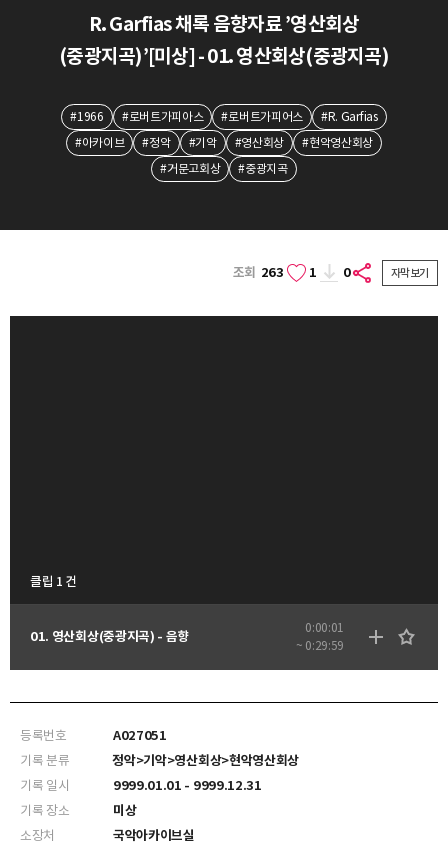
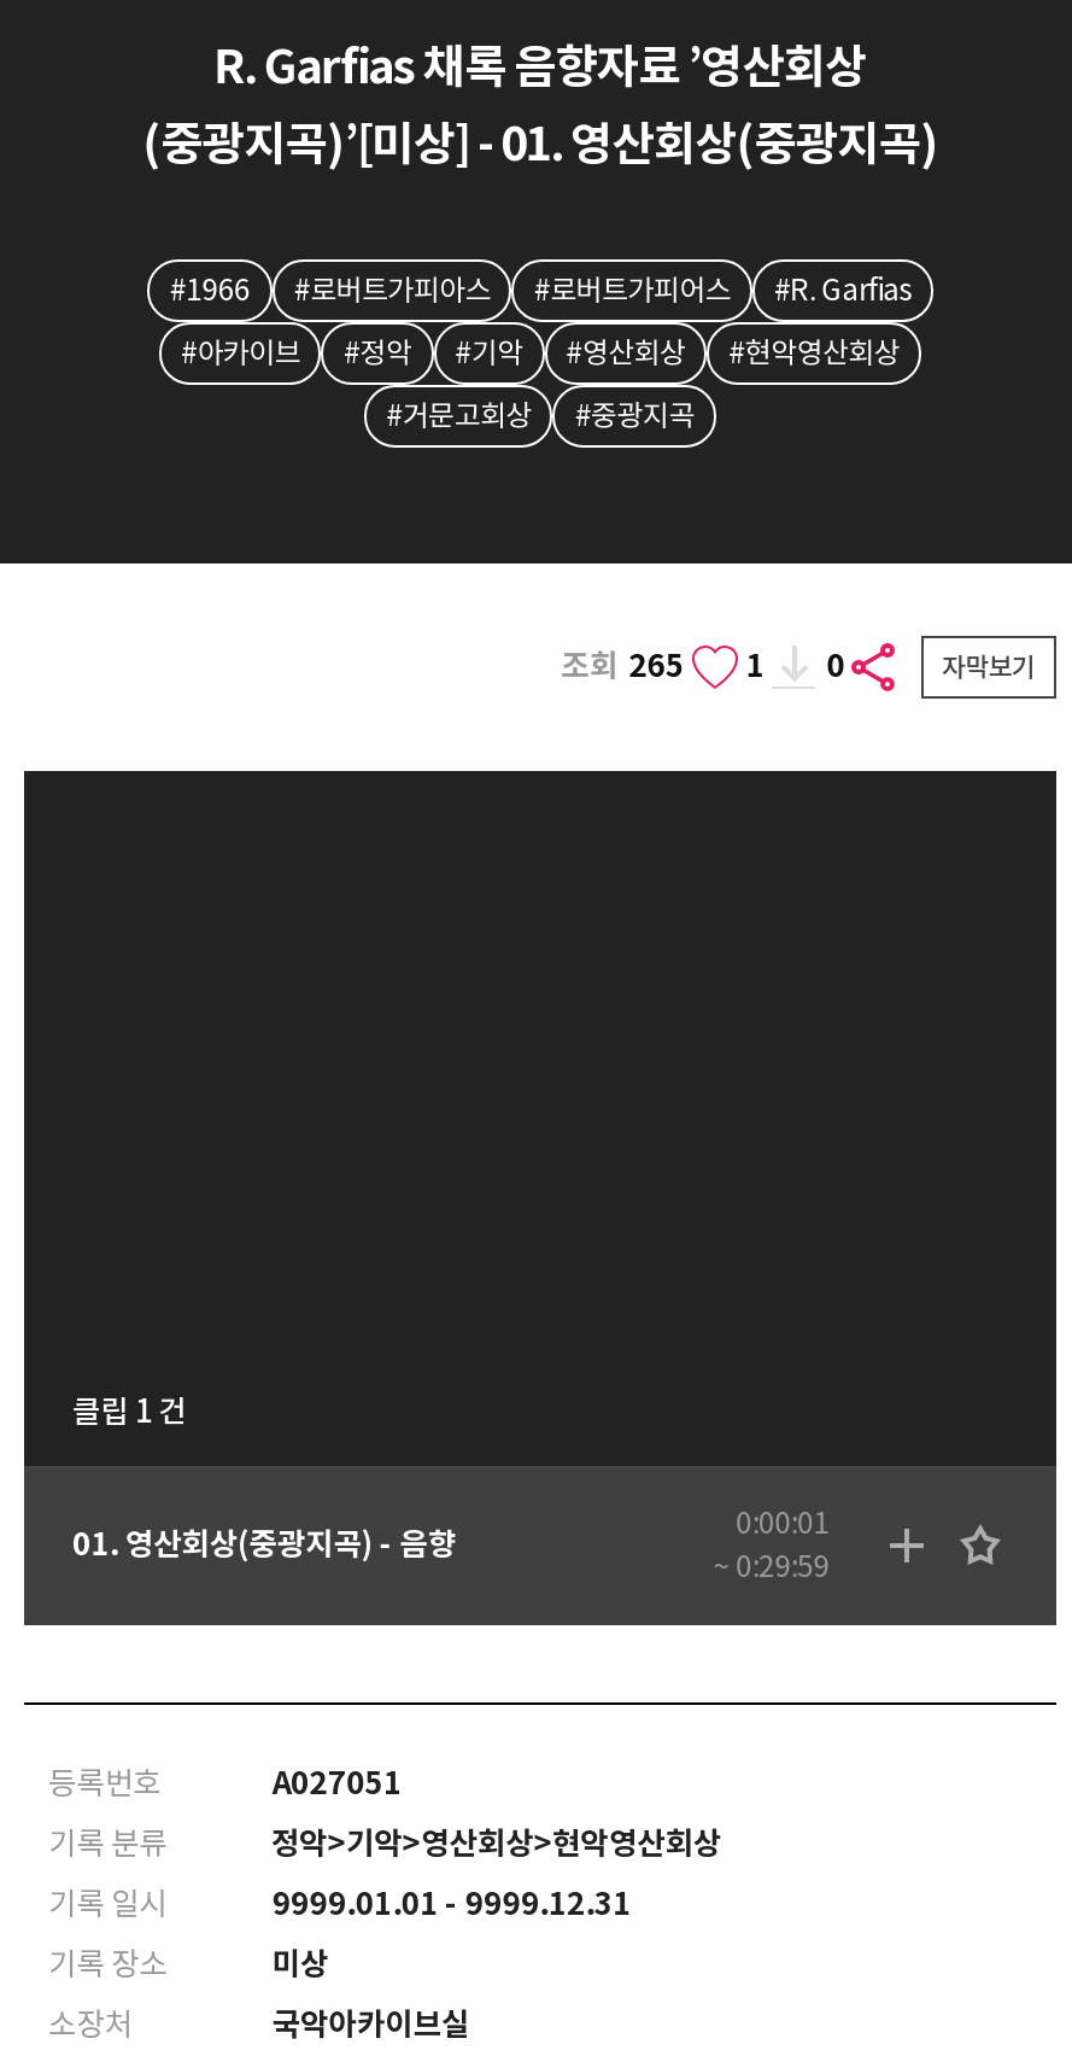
[233,264,350,281] 조회 263 1 0 -> [561,646,845,688] 조회 265 1 0

